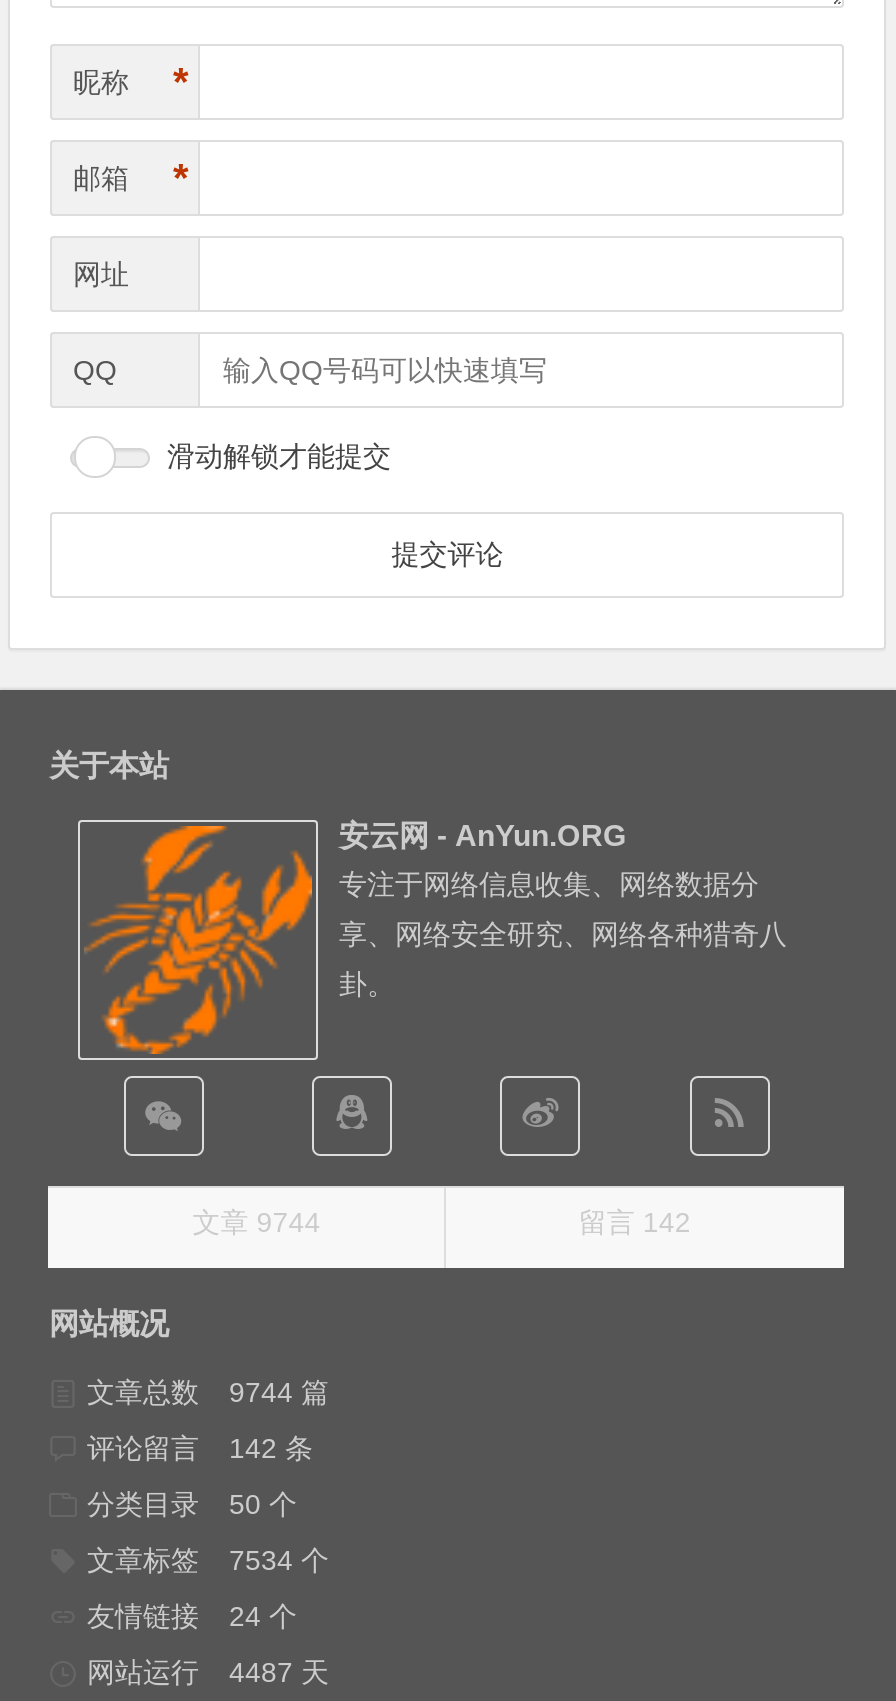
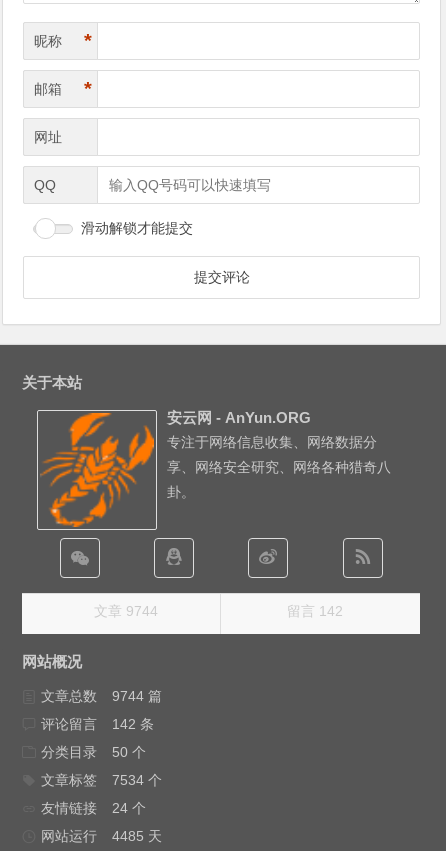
[87,1657,329,1689] 网站运行 4487 天 -> [41,828,162,844] 网站运行 4485 天

